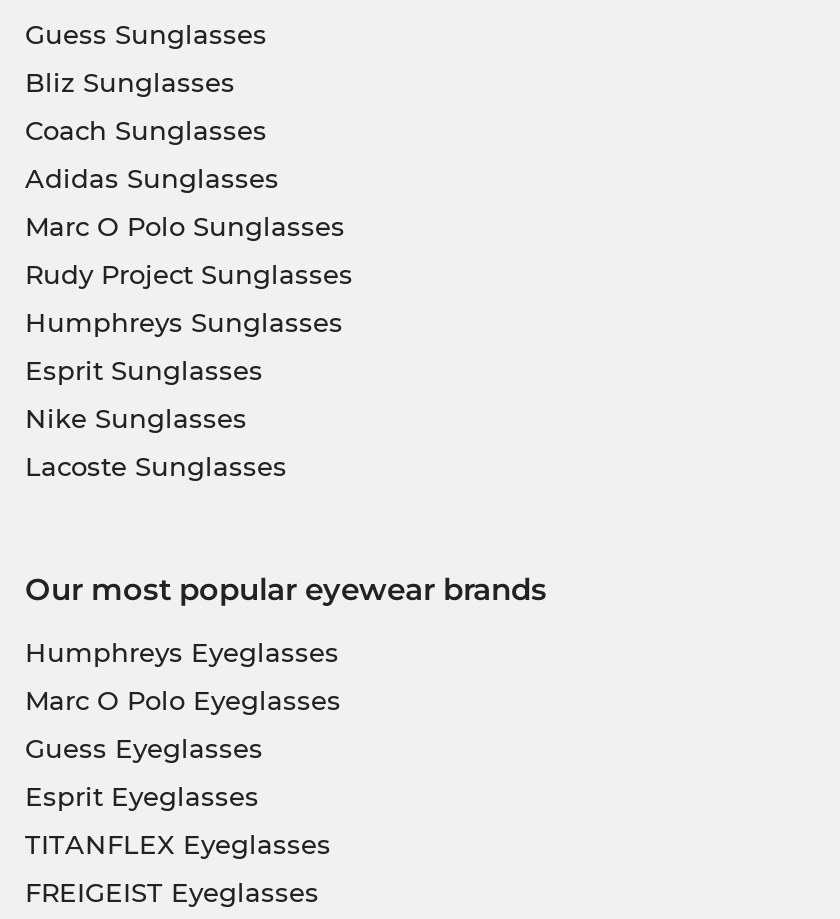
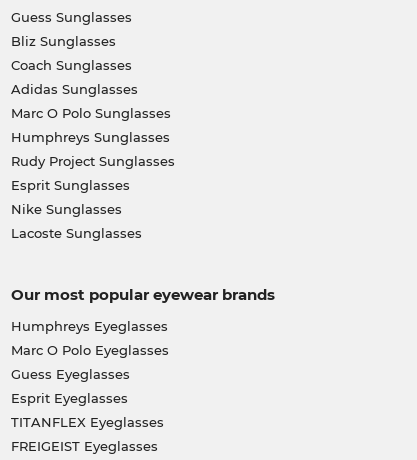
moved [25,258,353,290] -> [10,153,174,169]: Rudy Project Sunglasses
moved [25,306,343,338] -> [10,129,169,145]: Humphreys Sunglasses

